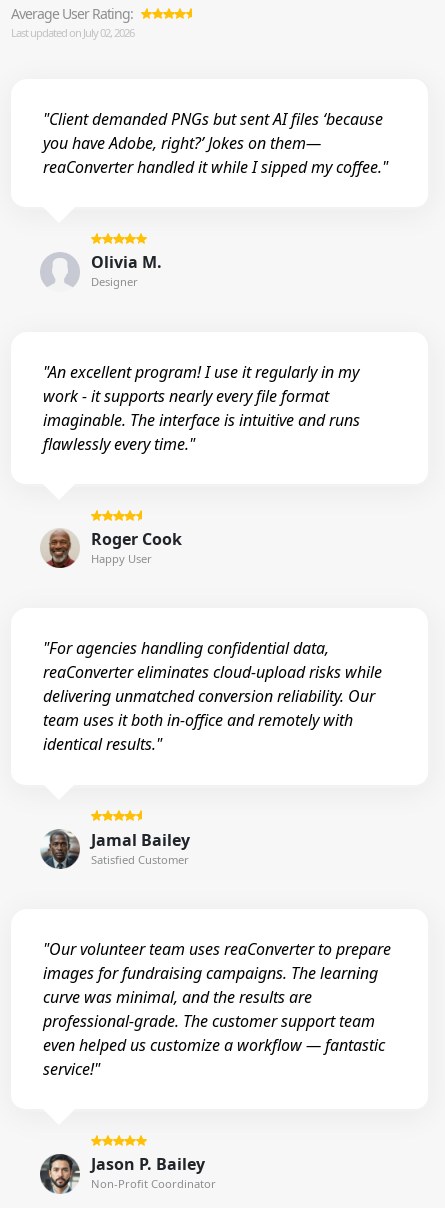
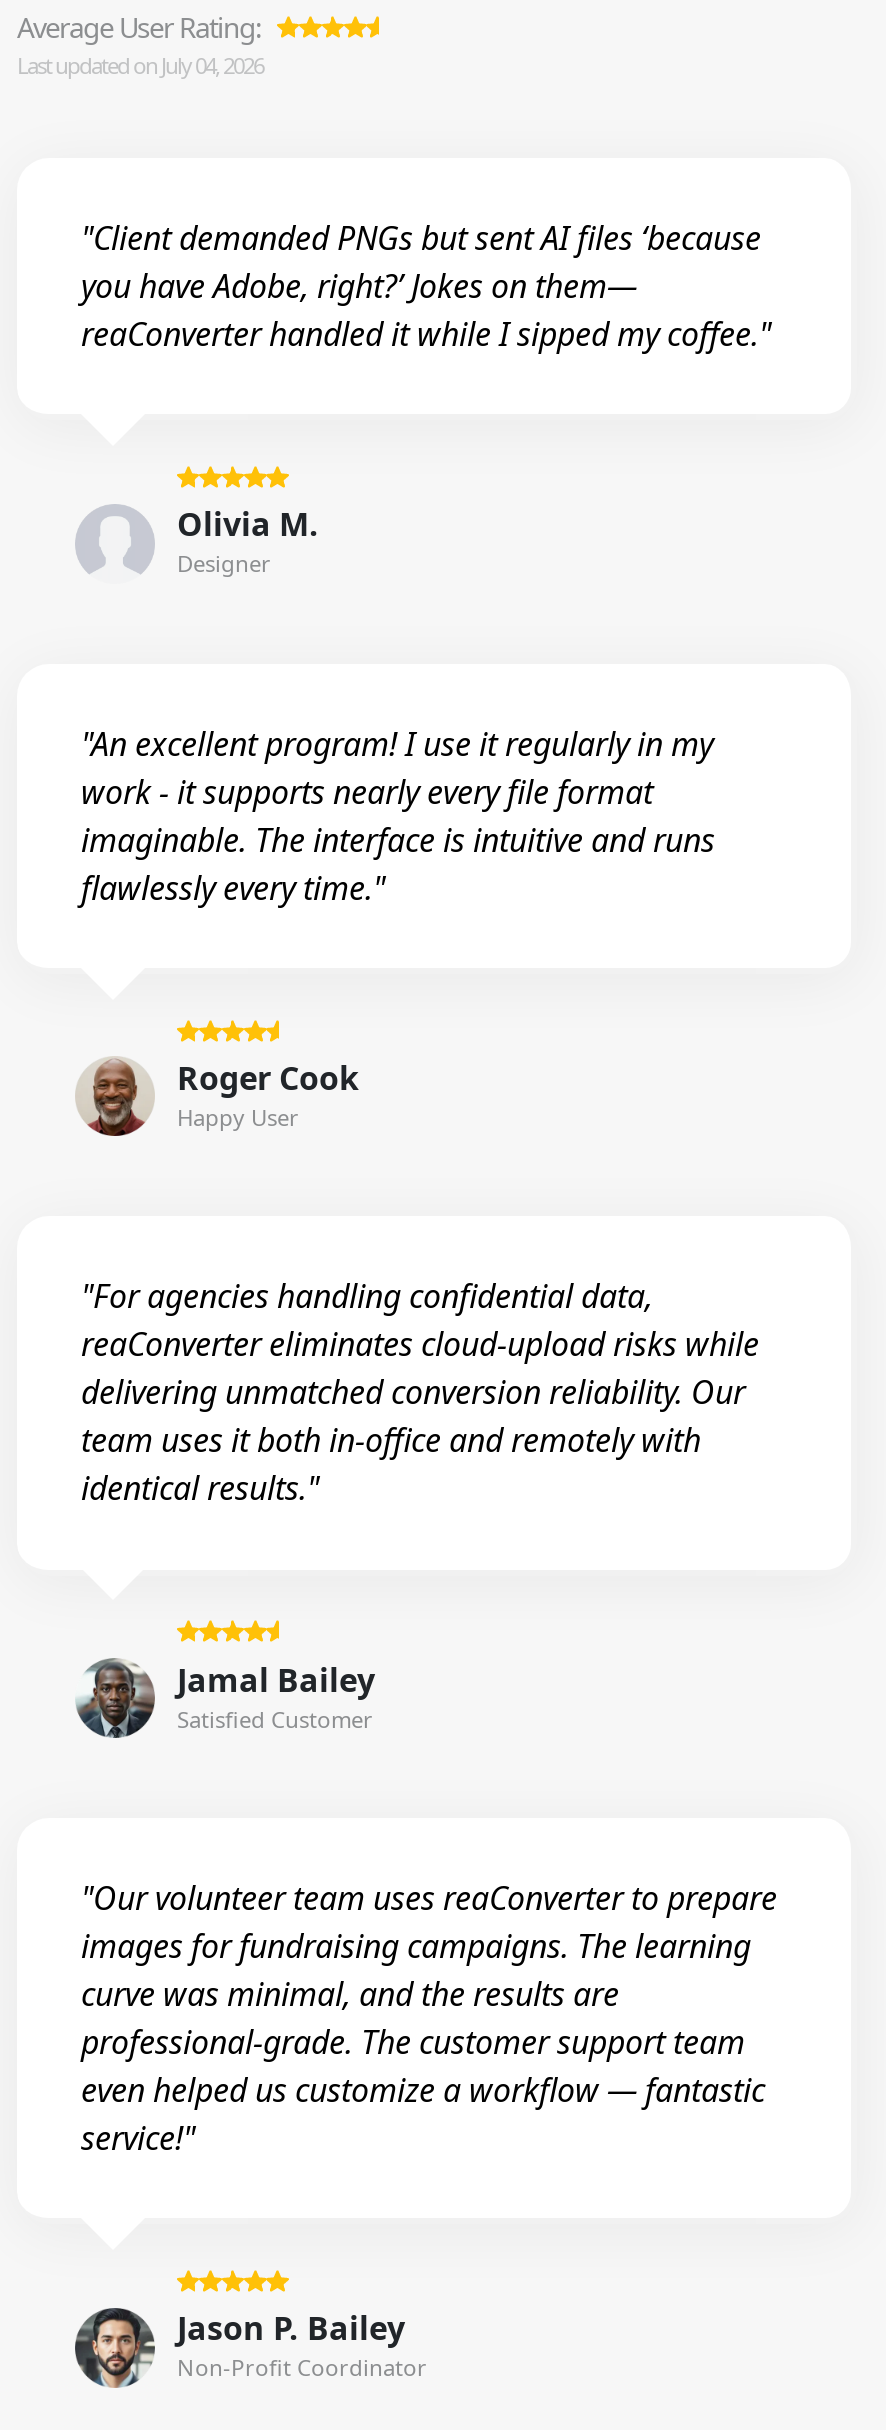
[11,25,134,40] Last updated on July 02, 2026 -> [17,50,263,80] Last updated on July 04, 2026

